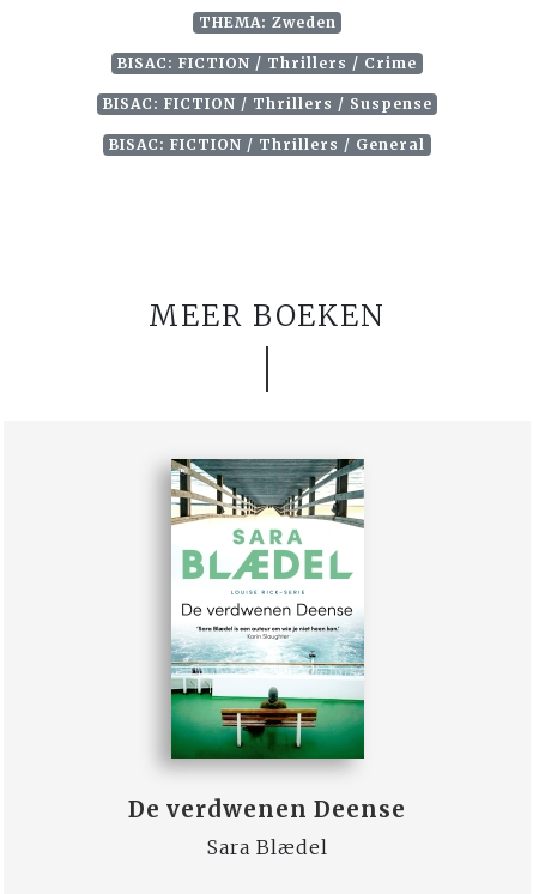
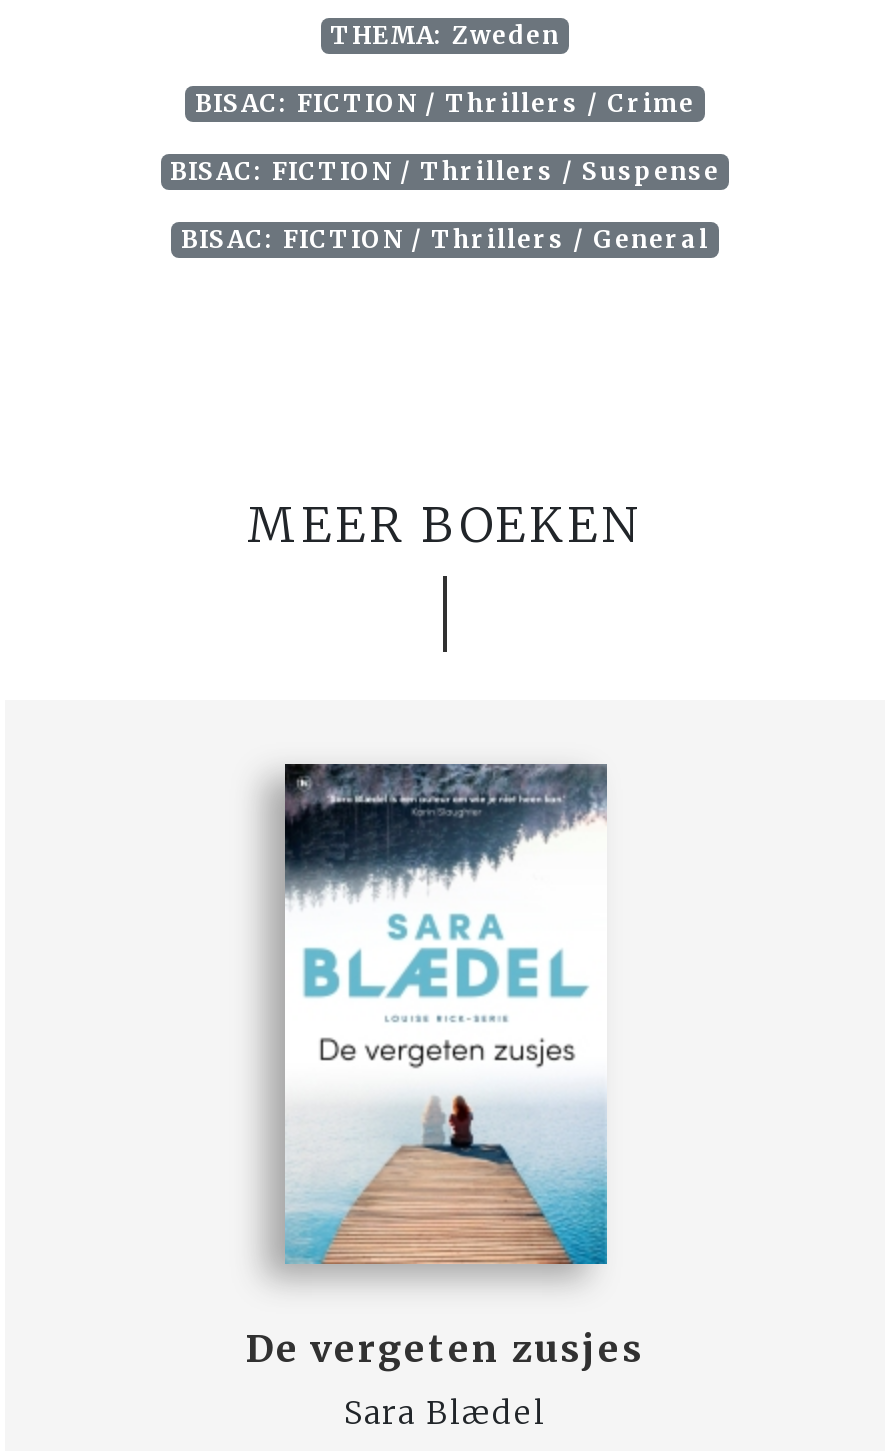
[128,458,406,823] [image] | De verdwenen Deense -> [246,762,644,1371] [image] | De vergeten zusjes

